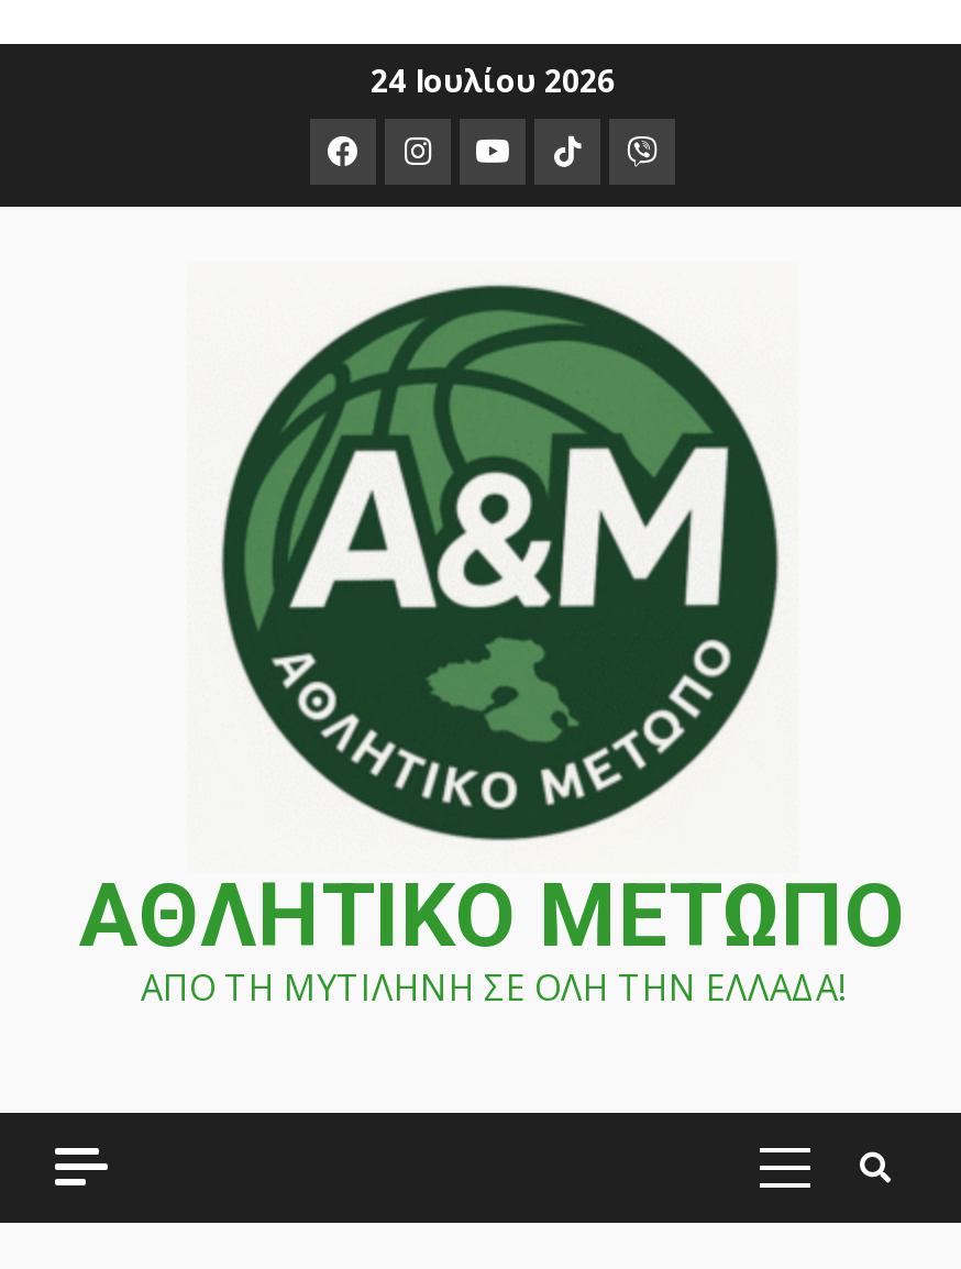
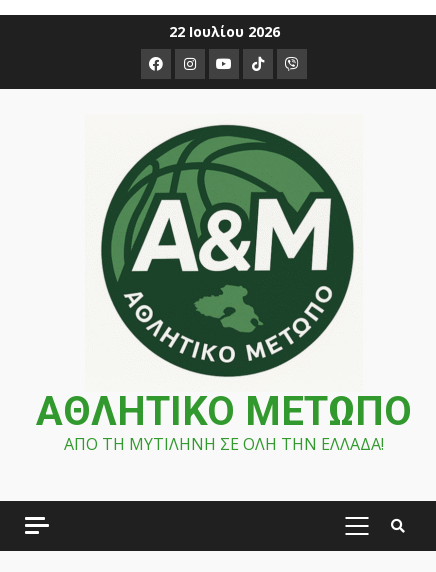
[371,59,615,101] 24 Ιουλίου 2026 -> [168,22,279,41] 22 Ιουλίου 2026

